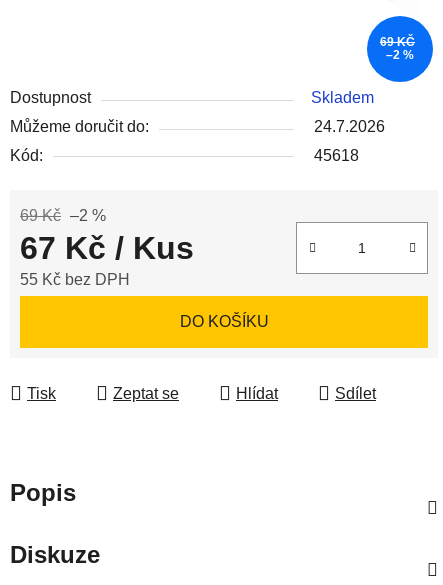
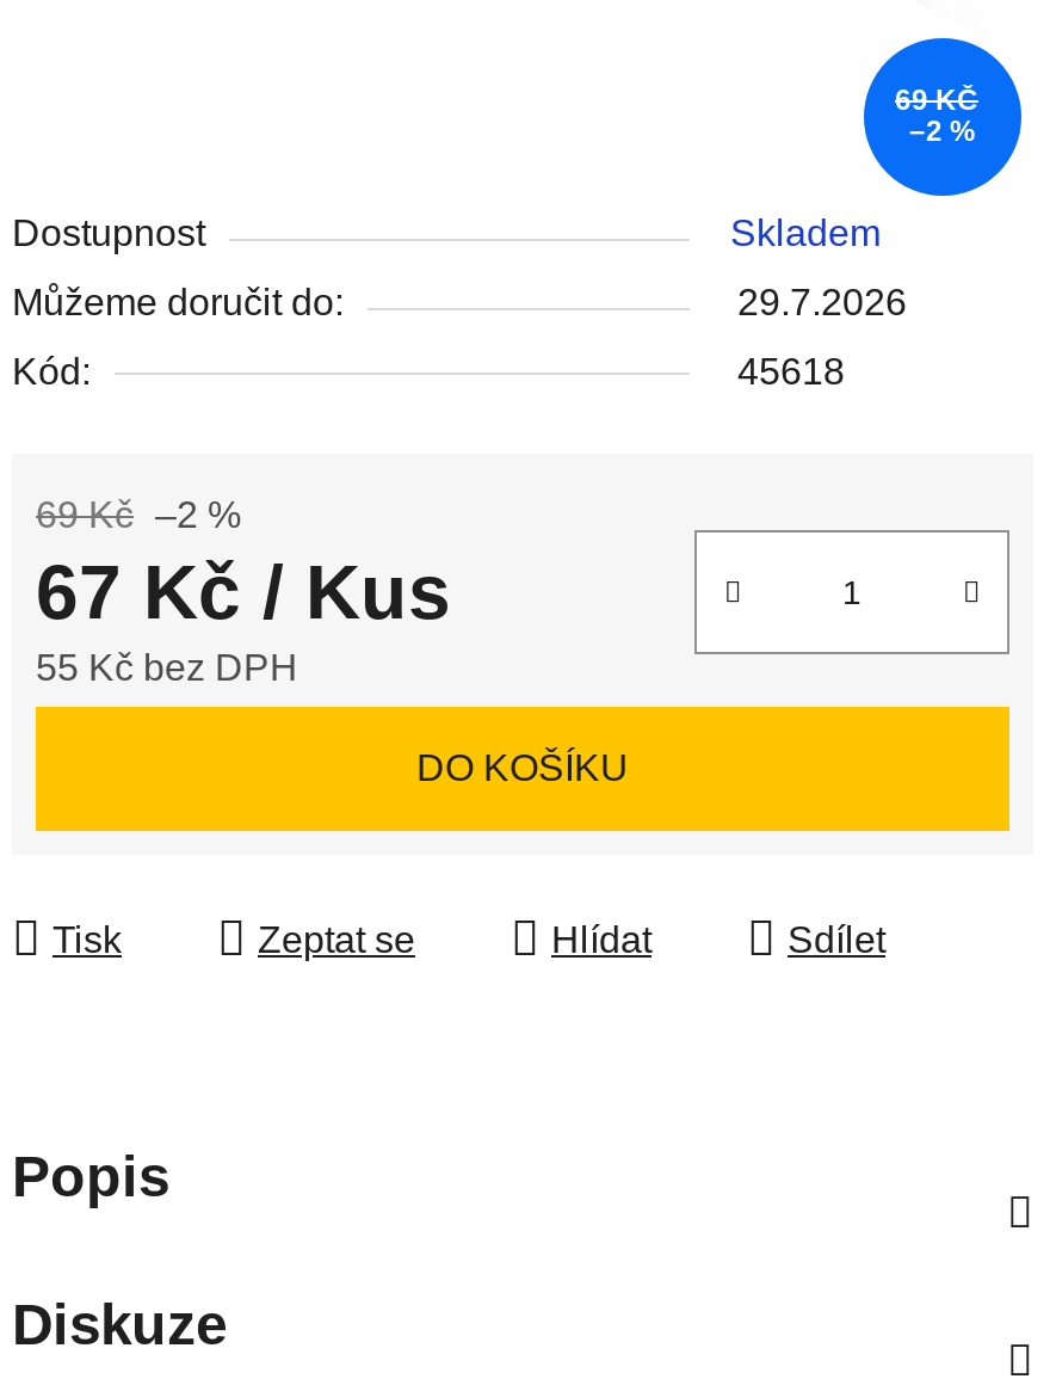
[314,118,385,135] 24.7.2026 -> [737,281,907,321] 29.7.2026

